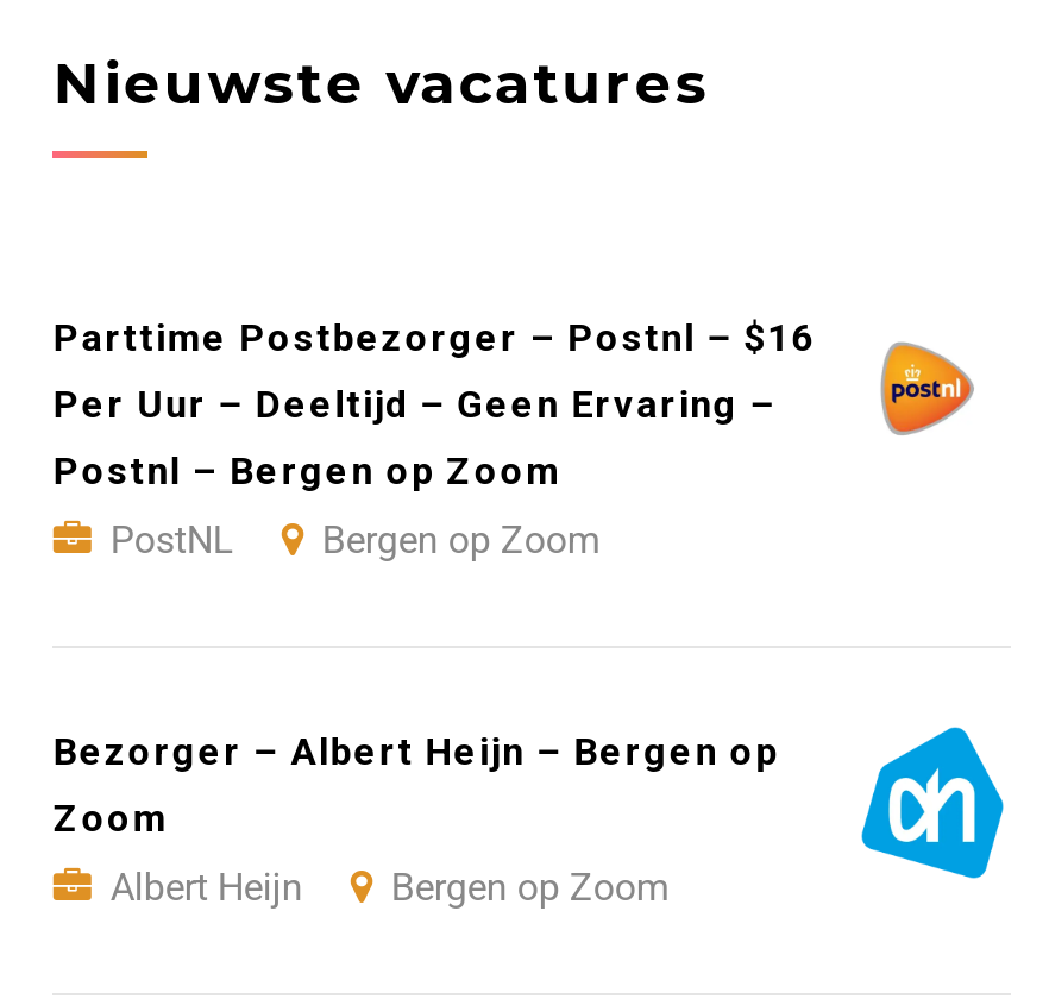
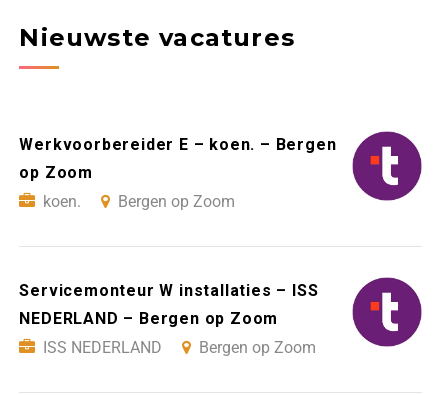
[53,315,1001,563] [image] | Parttime Postbezorger – Postnl – $16 | Per Uur – Deeltijd – Geen Ervaring – | Postnl – Bergen op Zoom | PostNL -> [19,130,423,211] [image] | Werkvoorbereider E – koen. – Bergen | op Zoom | koen.
[53,720,1011,886] [image] | Bezorger – Albert Heijn – Bergen op -> [19,276,423,348] [image] | Servicemonteur W installaties – ISS
[53,796,168,841] Zoom -> [19,309,278,328] NEDERLAND – Bergen op Zoom
[110,865,303,910] Albert Heijn -> [43,338,162,357] ISS NEDERLAND

